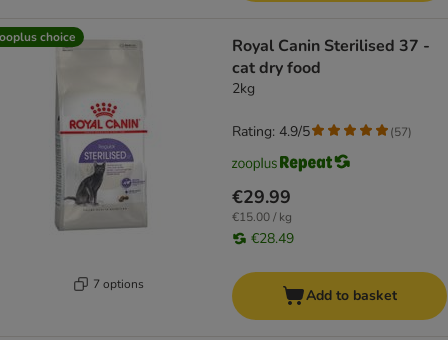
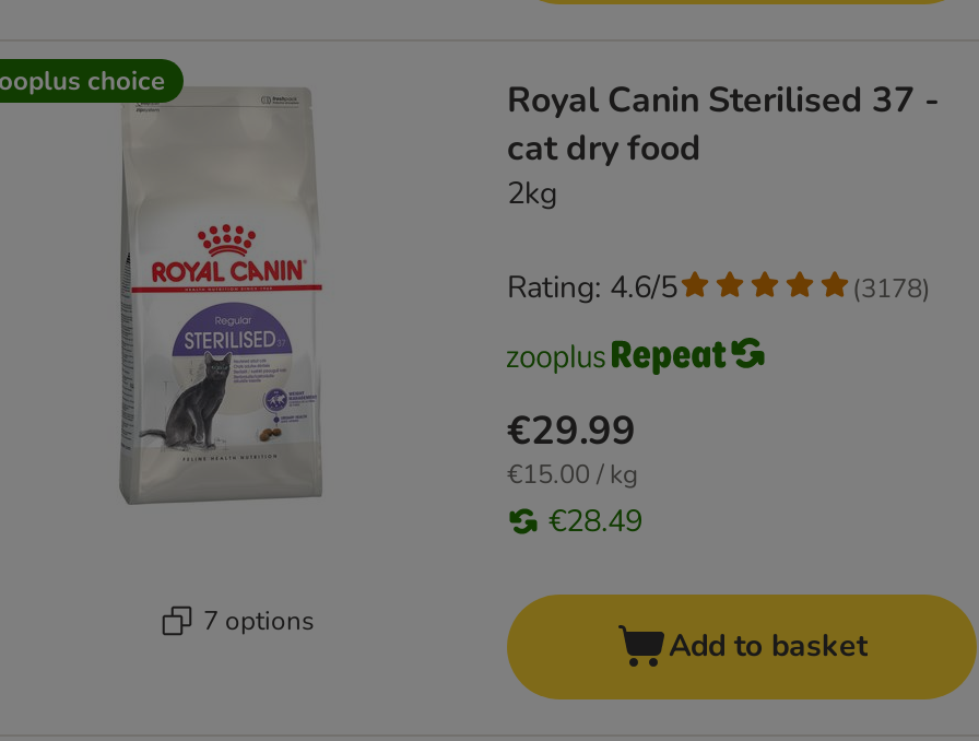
[232,122,310,141] Rating: 4.9/5 -> [507,267,677,308] Rating: 4.6/5
[390,124,412,140] (57) -> [852,270,931,305] (3178)

